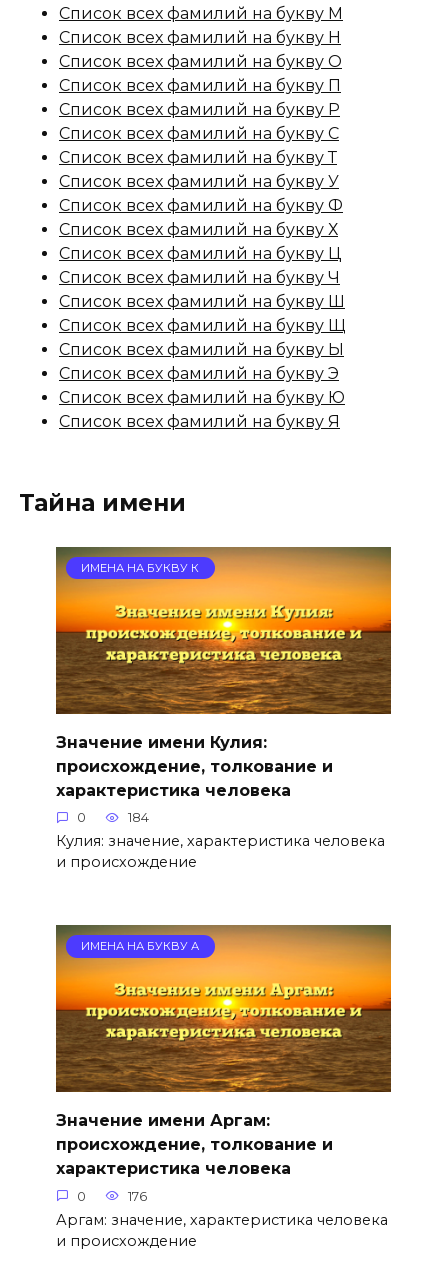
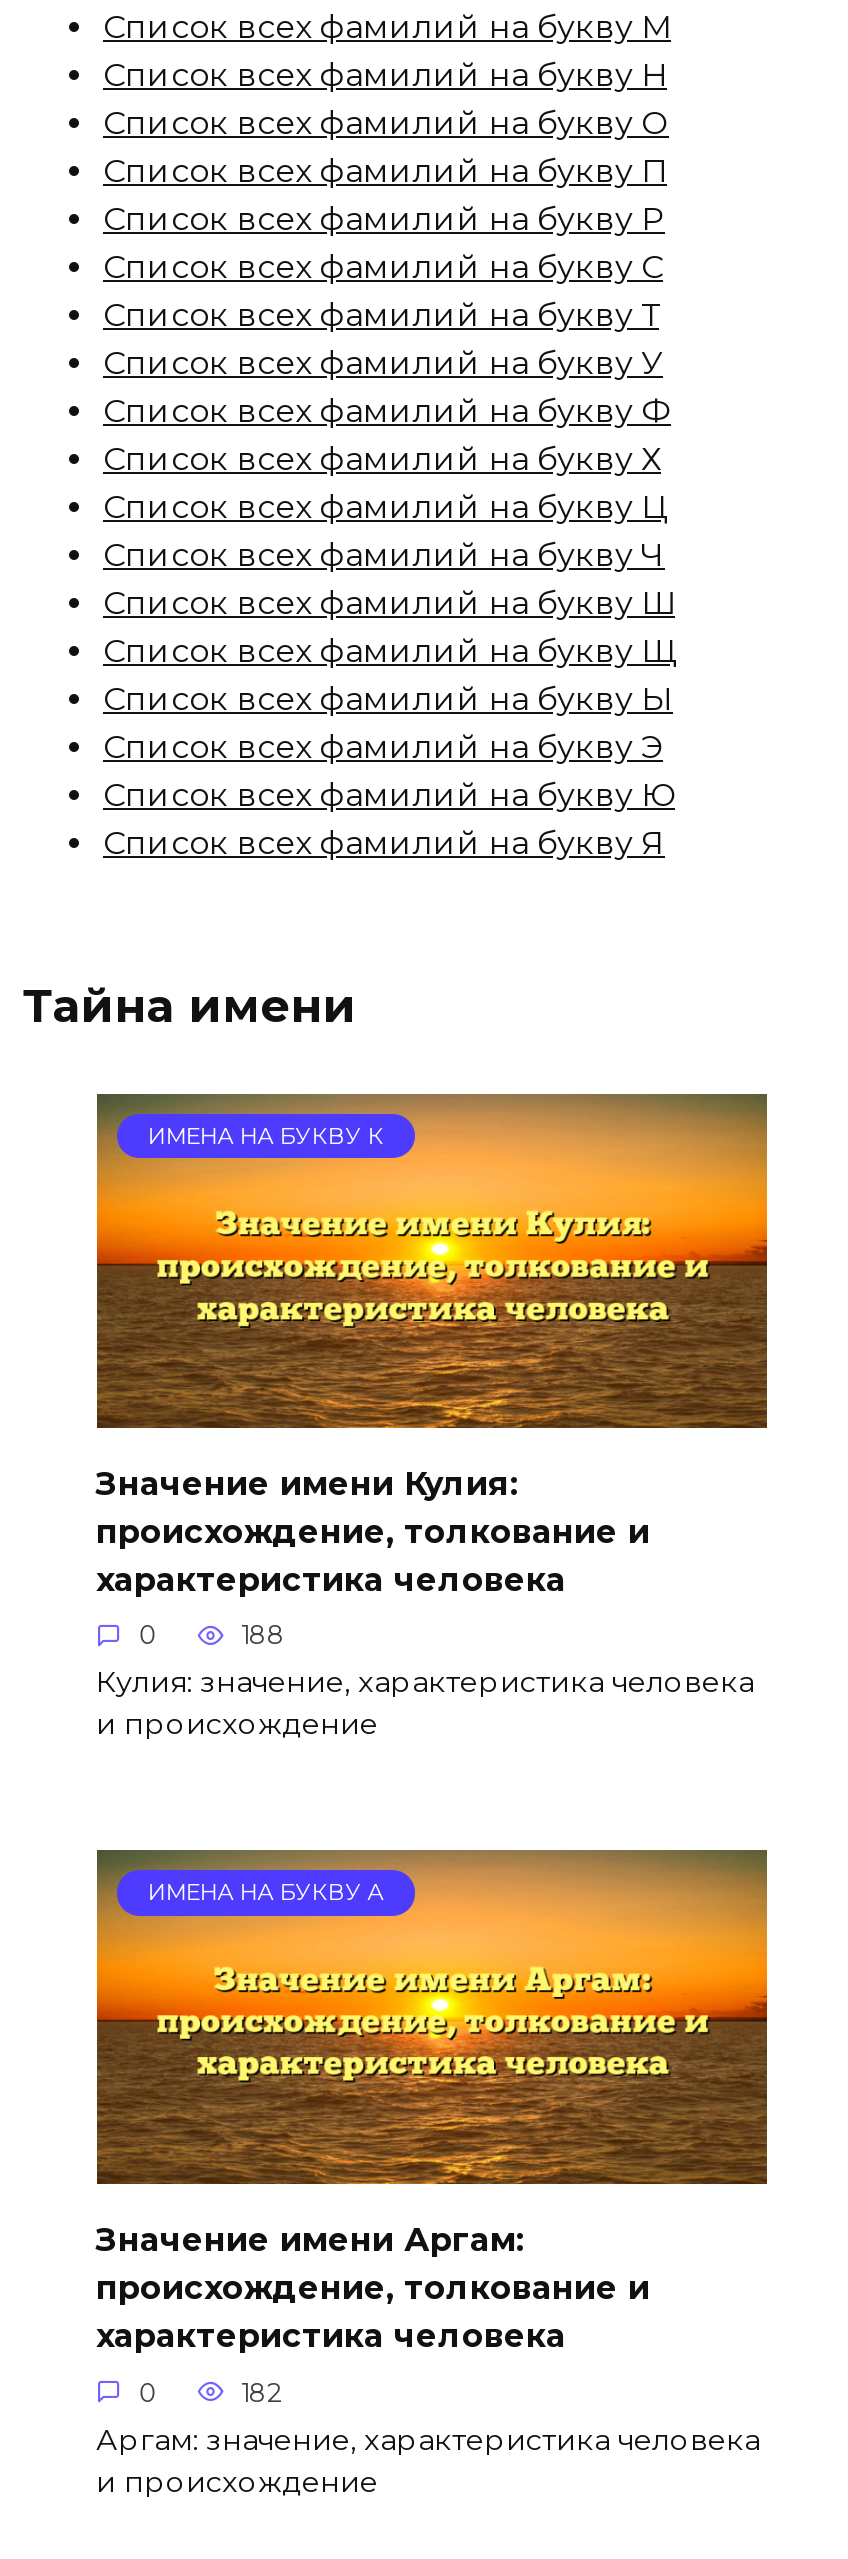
[128,810,149,825] 184 -> [241,1621,285,1651] 188
[128,1189,147,1204] 176 -> [241,2377,281,2407] 182

